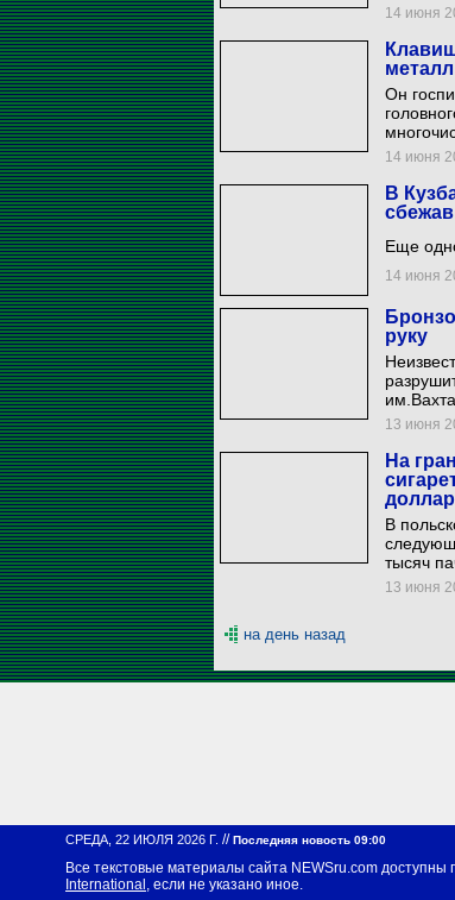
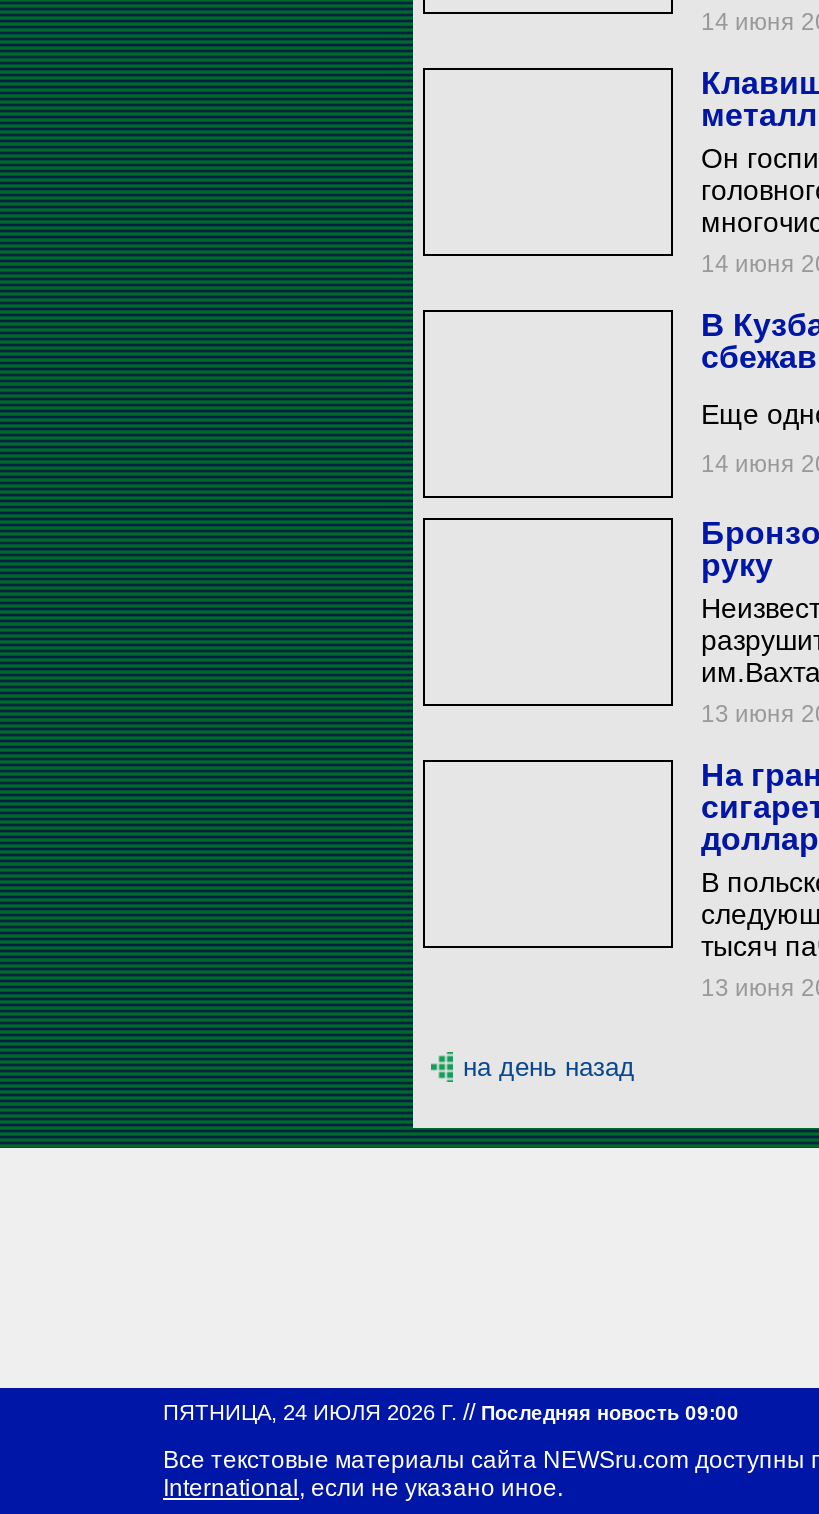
[65,831,386,848] СРЕДА, 22 ИЮЛЯ 2026 Г. // Последняя новость 09:00 -> [163,1398,739,1426] ПЯТНИЦА, 24 ИЮЛЯ 2026 Г. // Последняя новость 09:00

